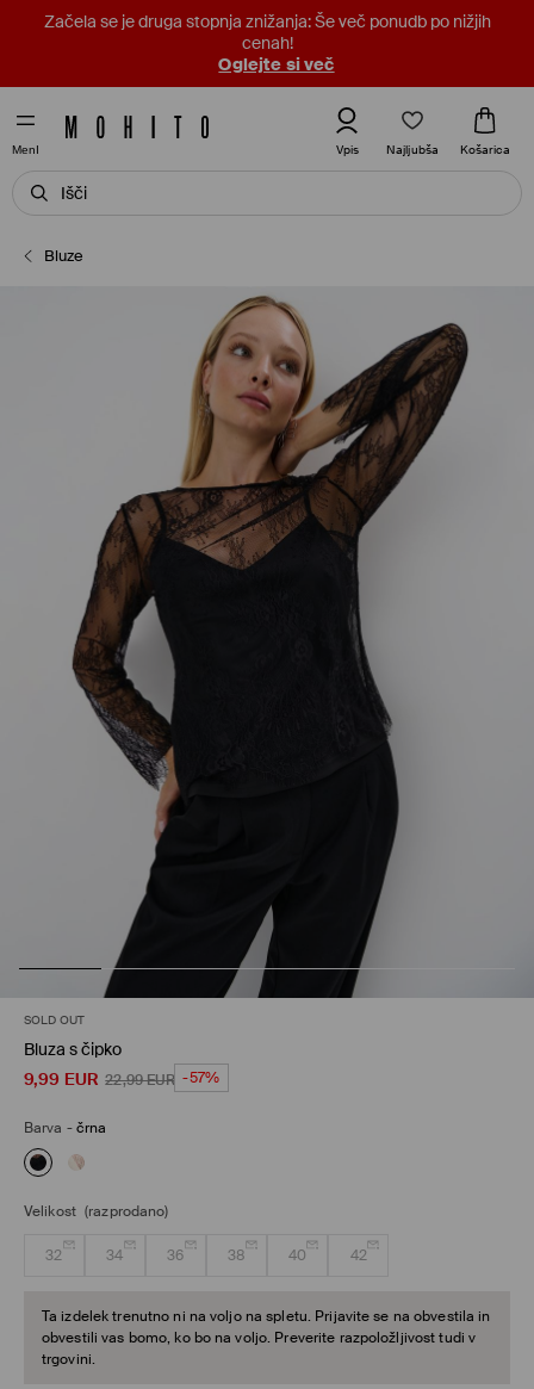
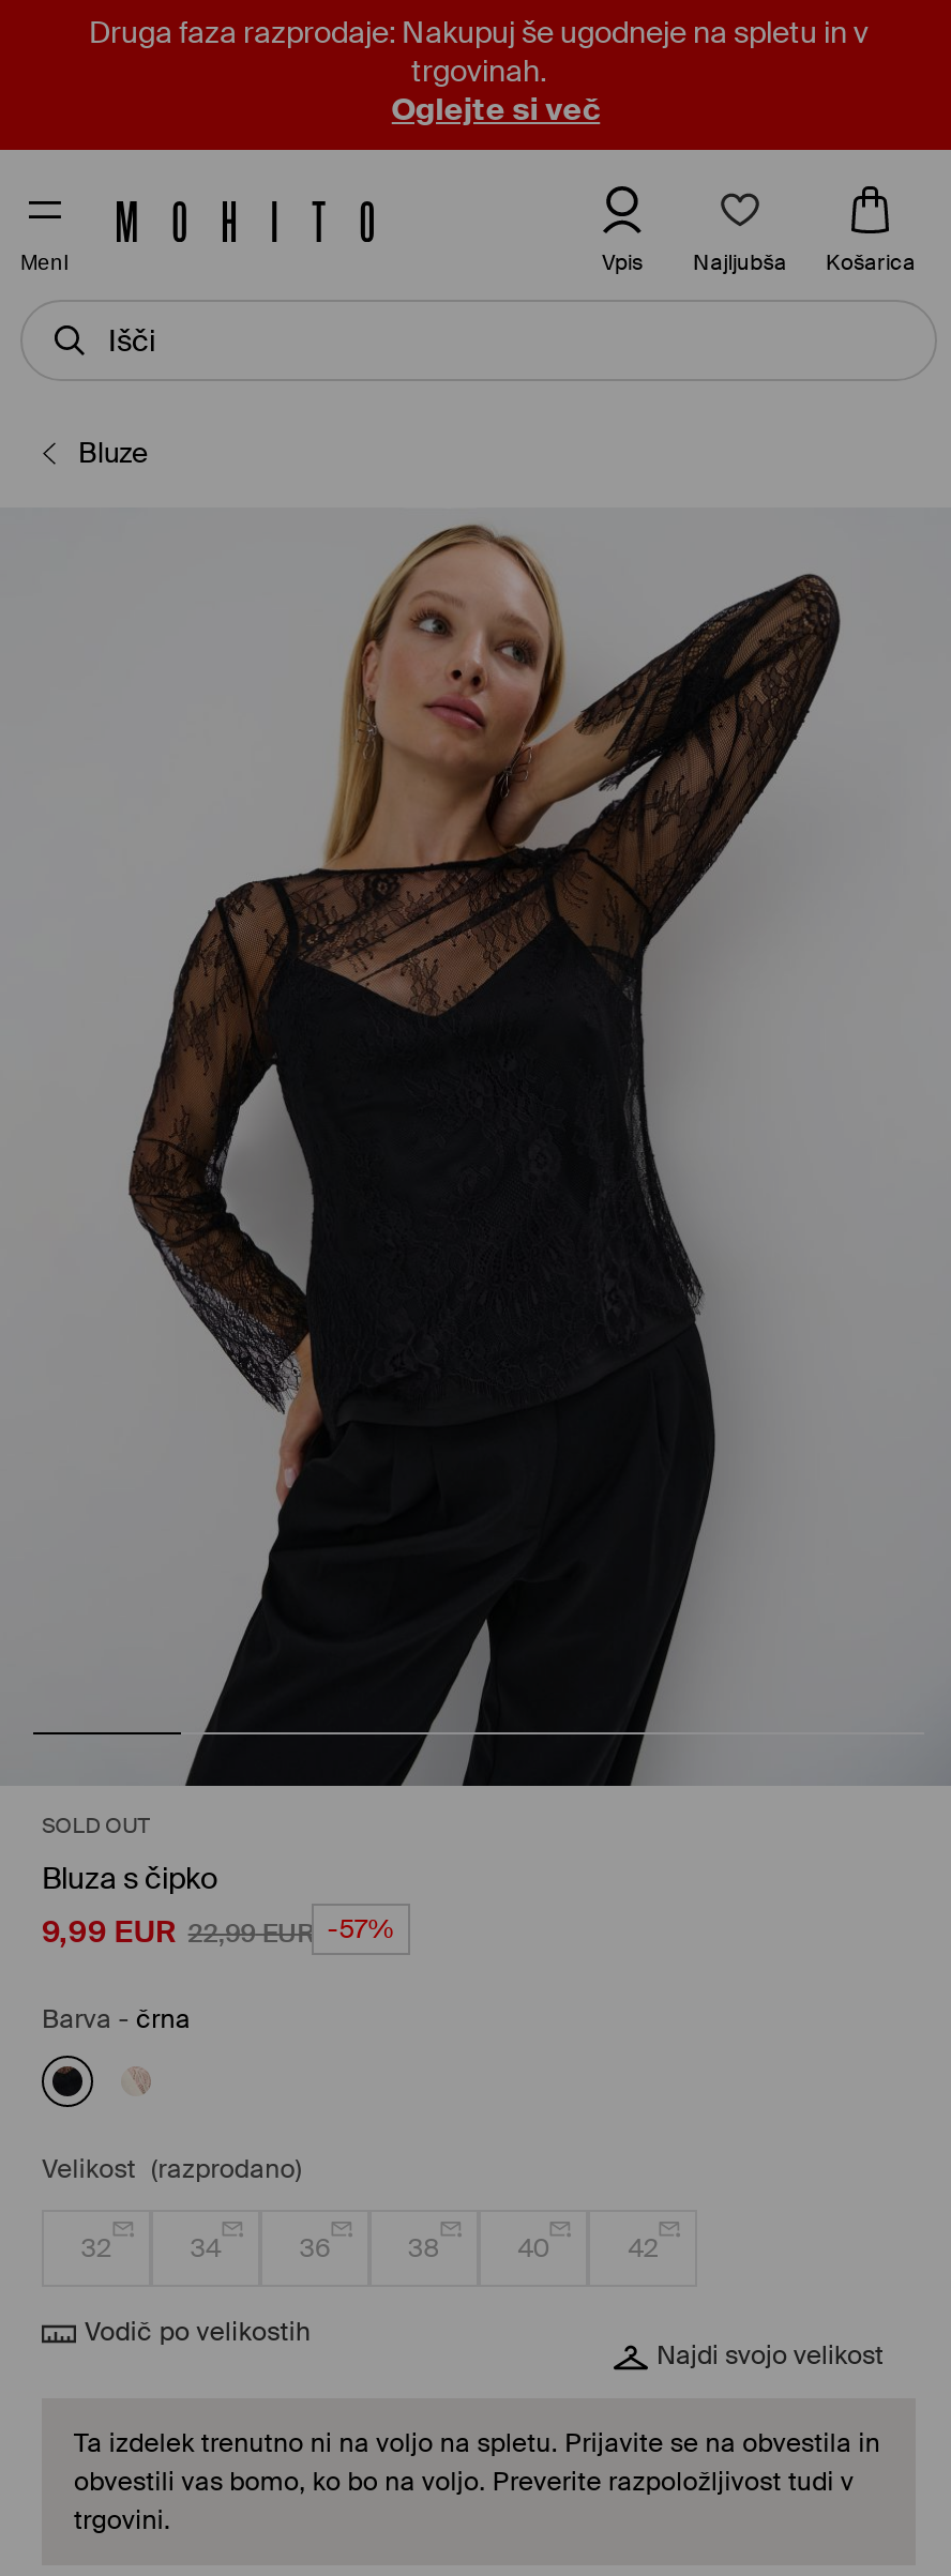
[44,11,490,54] Začela se je druga stopnja znižanja: Še več ponudb po nižjih | cenah! -> [89,13,869,90] Druga faza razprodaje: Nakupuj še ugodneje na spletu in v | trgovinah.
none -> [85,2315,884,2373] Vodič po velikostih | Najdi svojo velikost

